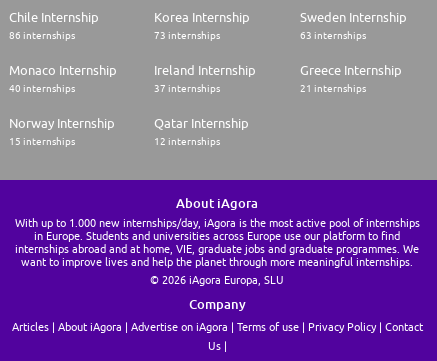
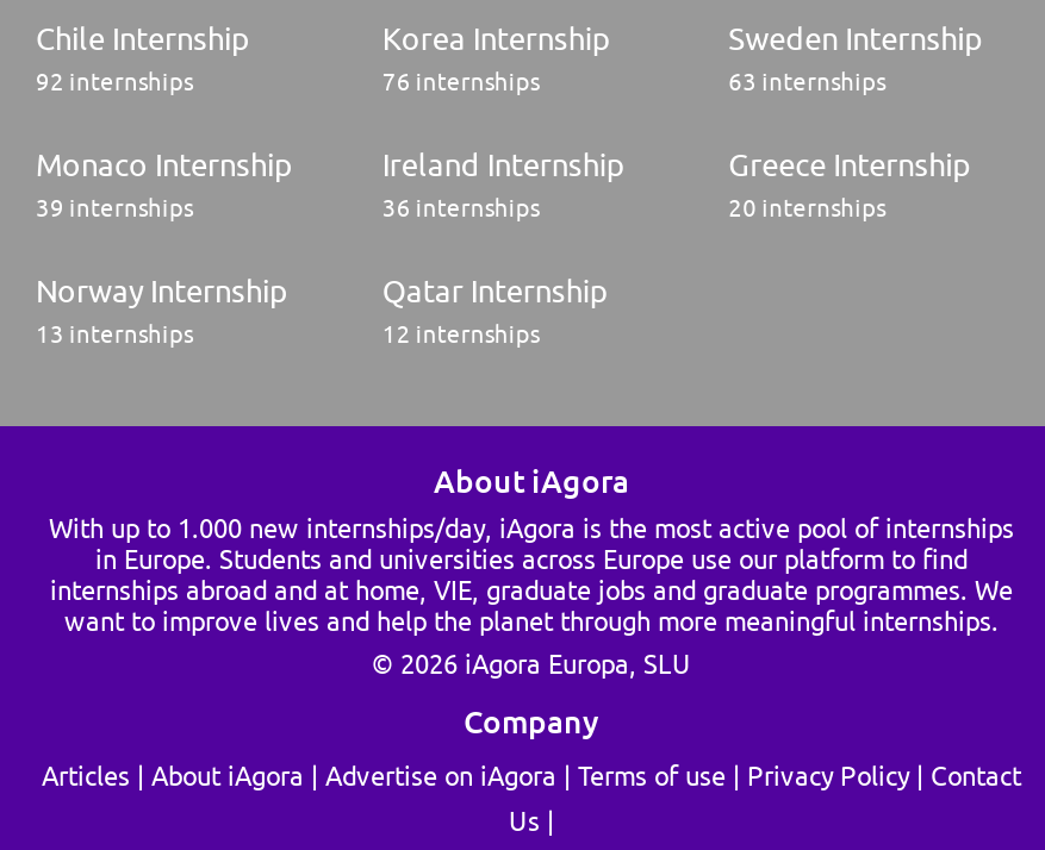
[9,29,75,41] 86 internships -> [36,67,193,95] 92 internships
[154,29,220,41] 73 internships -> [382,67,539,95] 76 internships
[9,82,75,94] 40 internships -> [36,193,193,222] 39 internships
[154,82,220,94] 37 internships -> [382,193,539,222] 36 internships
[300,82,366,94] 21 internships -> [729,193,886,222] 20 internships
[9,135,75,147] 15 internships -> [36,319,193,348] 13 internships

